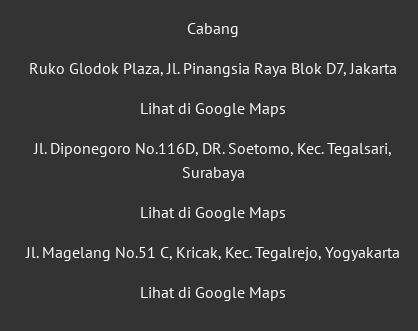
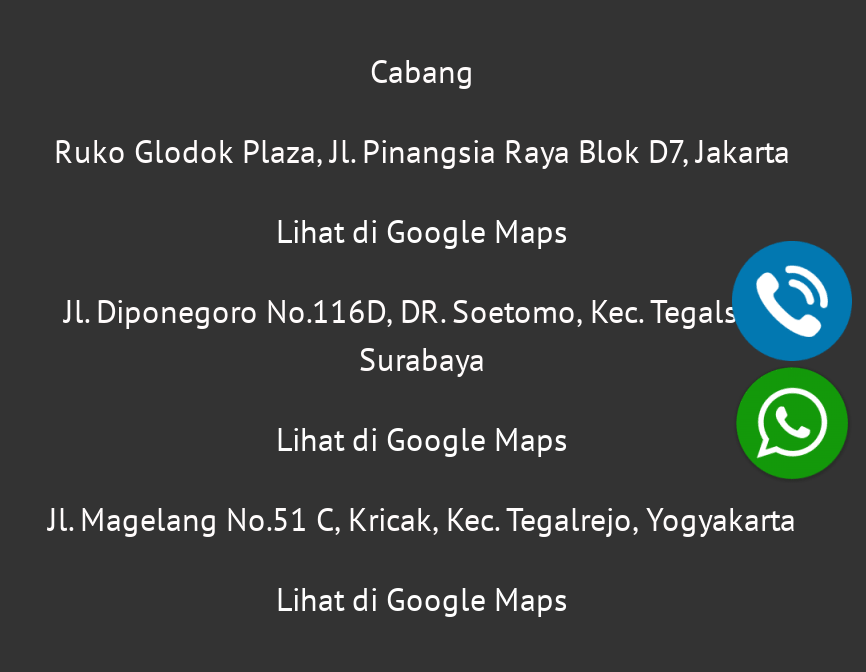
none -> [732,239,854,481] [image]

